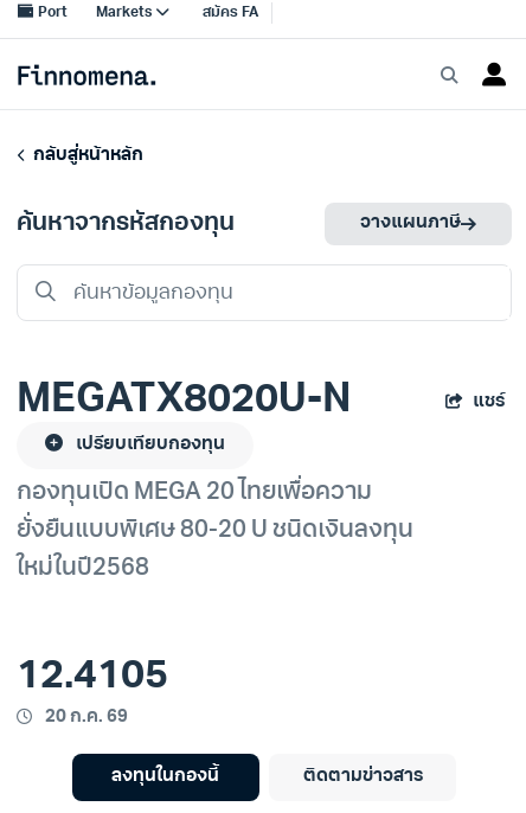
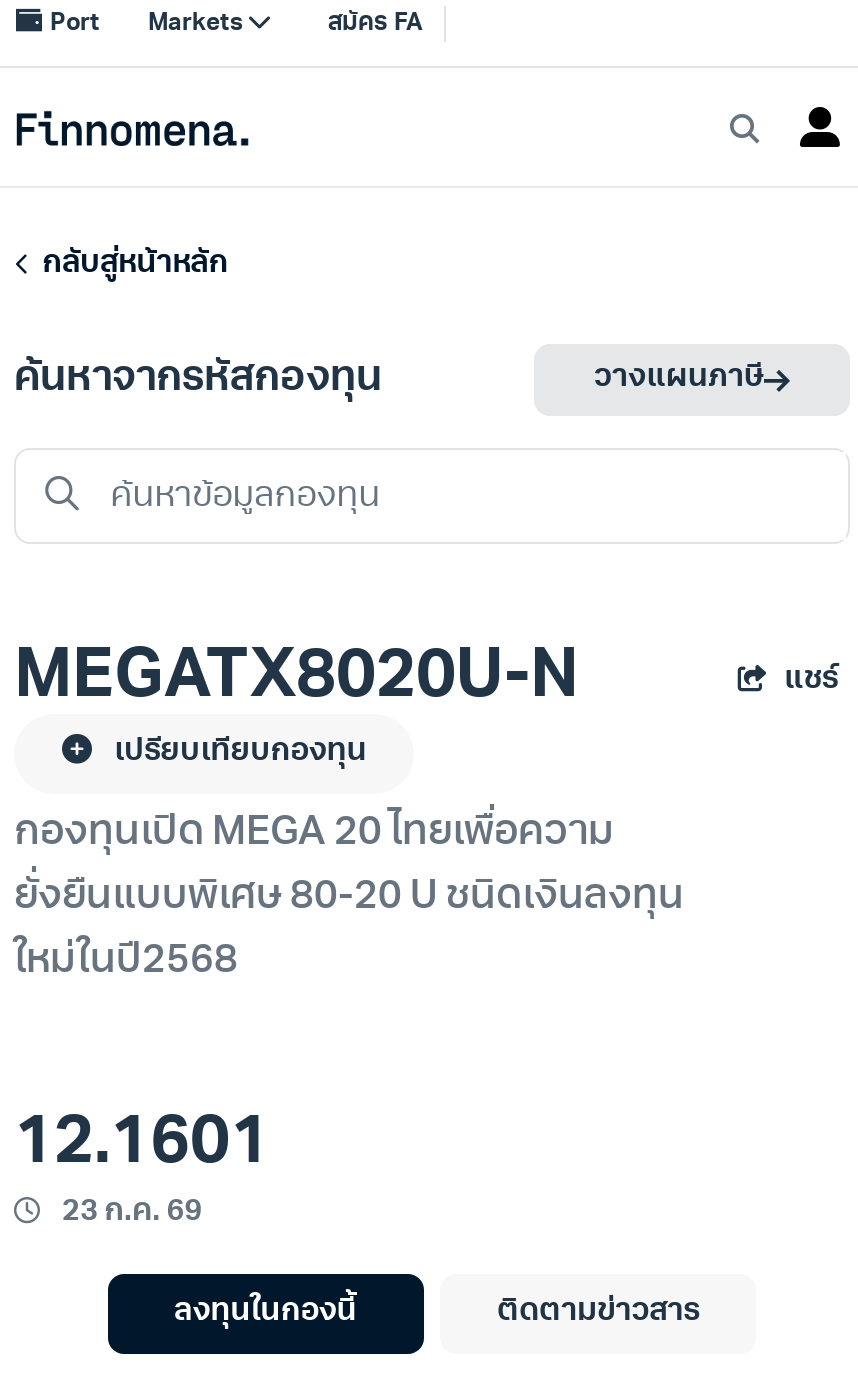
[17,657,168,698] 12.4105 -> [14,1110,270,1180] 12.1601
[41,709,128,727] 20 ก.ค. 69 -> [56,1198,203,1228] 23 ก.ค. 69

